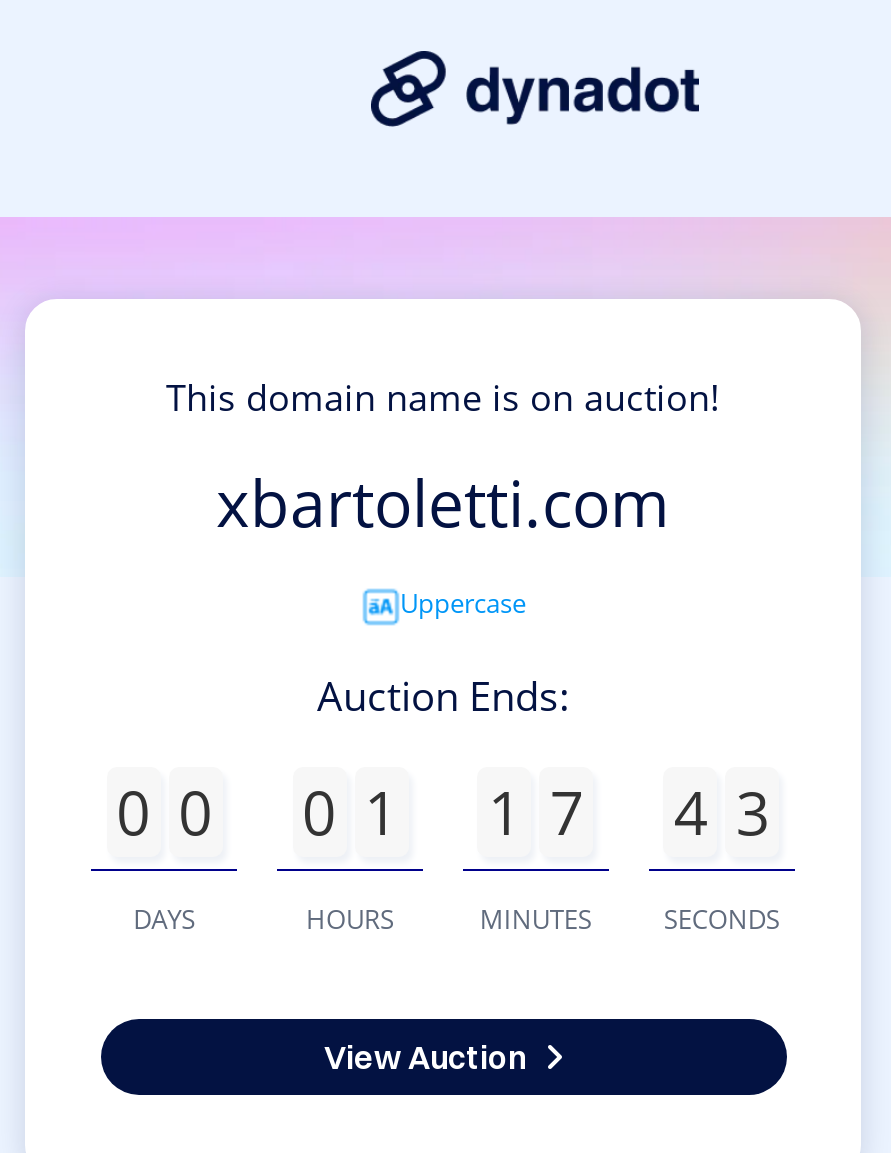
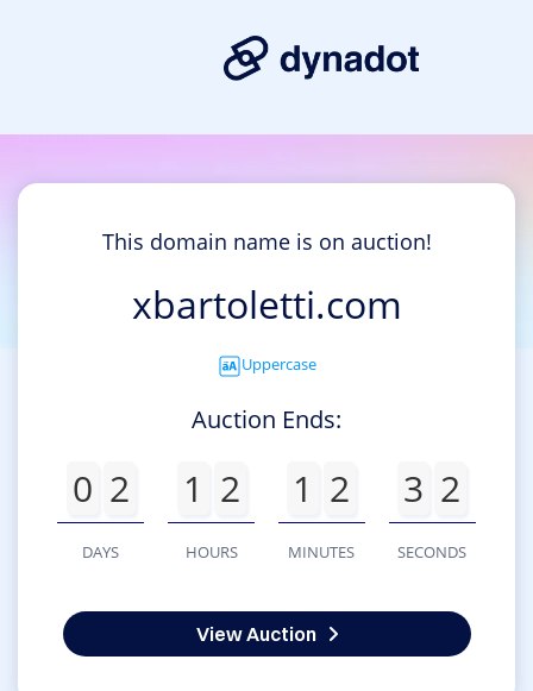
[116,771,212,853] 0 0 -> [72,464,129,513] 0 2
[302,771,398,853] 0 1 -> [183,464,240,513] 1 2
[488,771,584,853] 1 7 -> [293,464,350,513] 1 2
[674,771,770,853] 4 3 -> [404,464,461,513] 3 2

